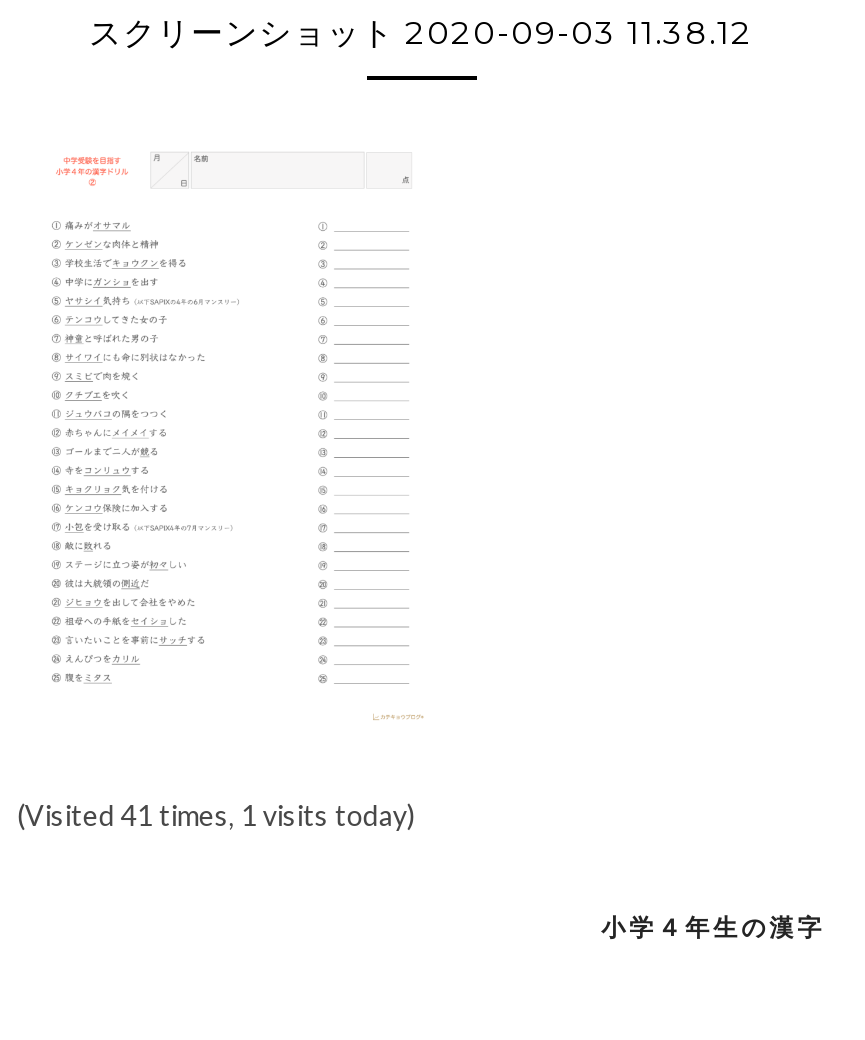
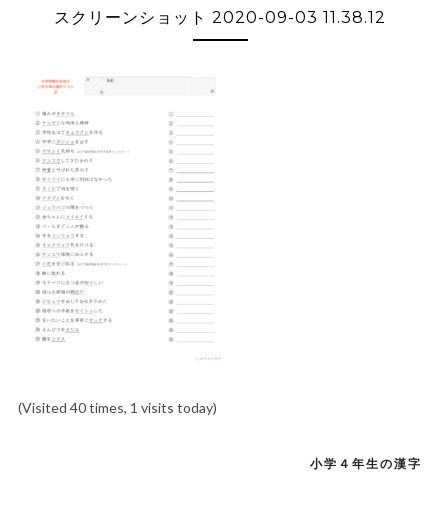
[17,797,415,831] (Visited 41 times, 1 visits today) -> [18,399,217,416] (Visited 40 times, 1 visits today)

